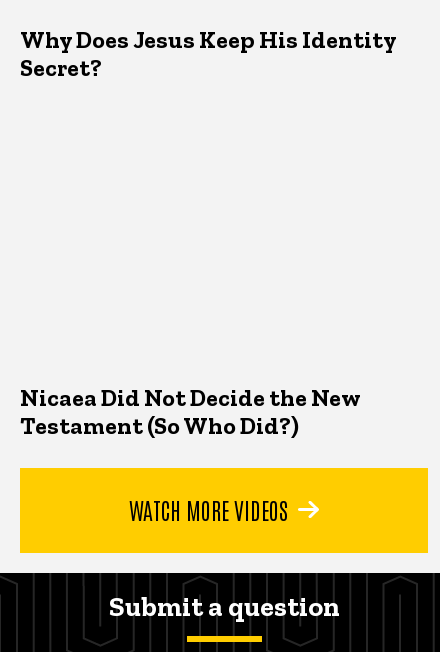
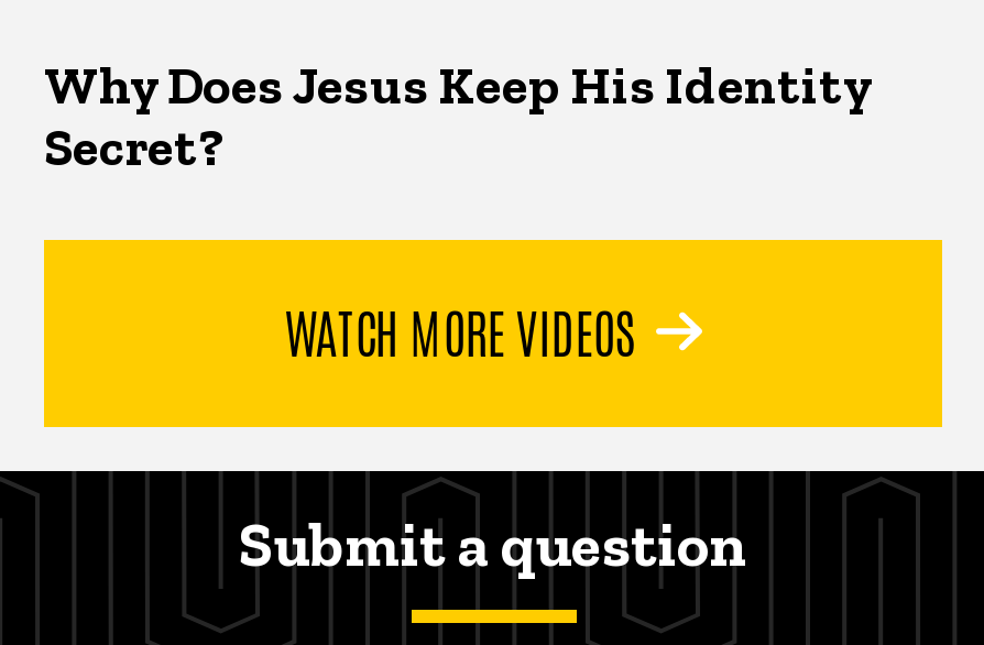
[20,383,360,440] Nicaea Did Not Decide the New | Testament (So Who Did?) -> none

